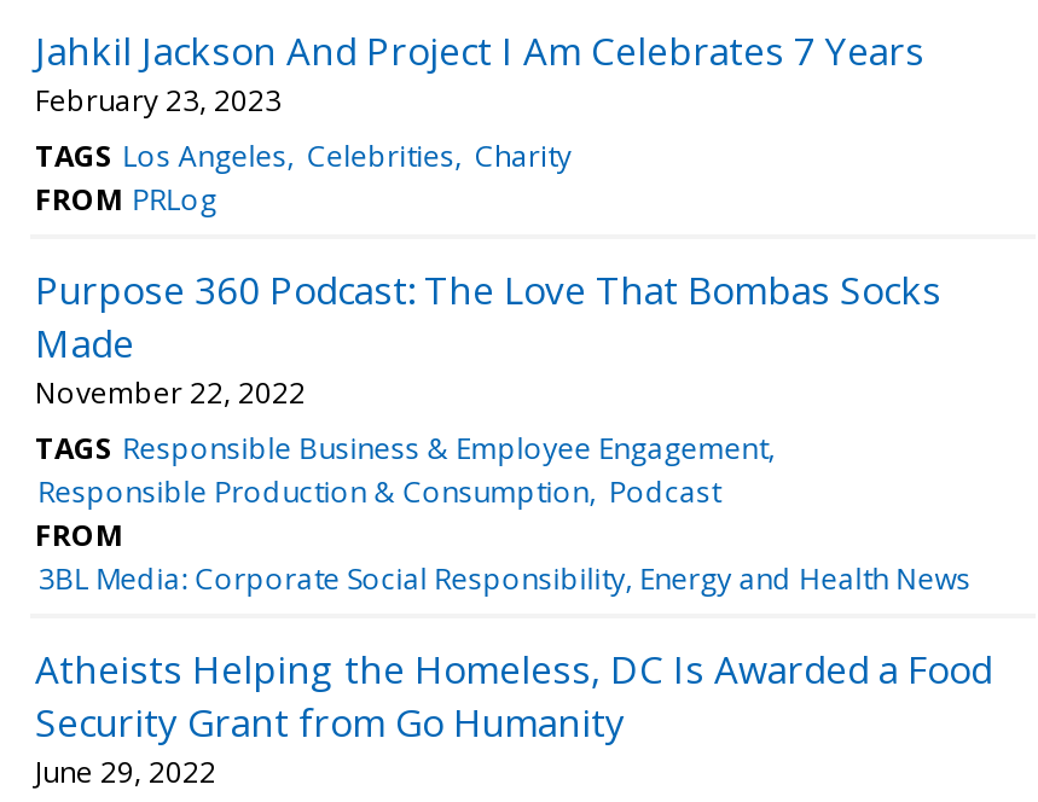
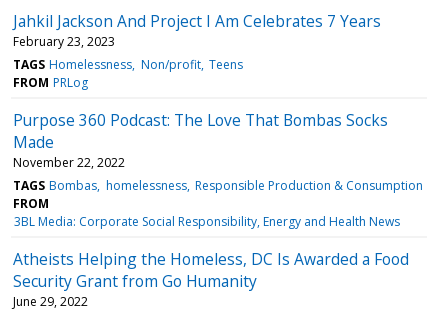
[35,135,571,176] TAGS Los Angeles Celebrities Charity -> [13,56,243,73] TAGS Homelessness Non/profit Teens
[35,427,768,512] TAGS Responsible Business & Employee Engagement | Responsible Production & Consumption Podcast -> [13,177,423,194] TAGS Bombas homelessness Responsible Production & Consumption

